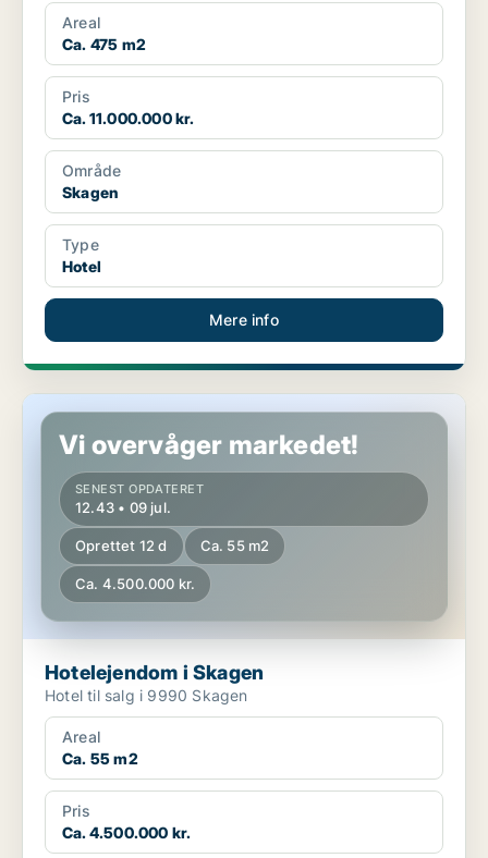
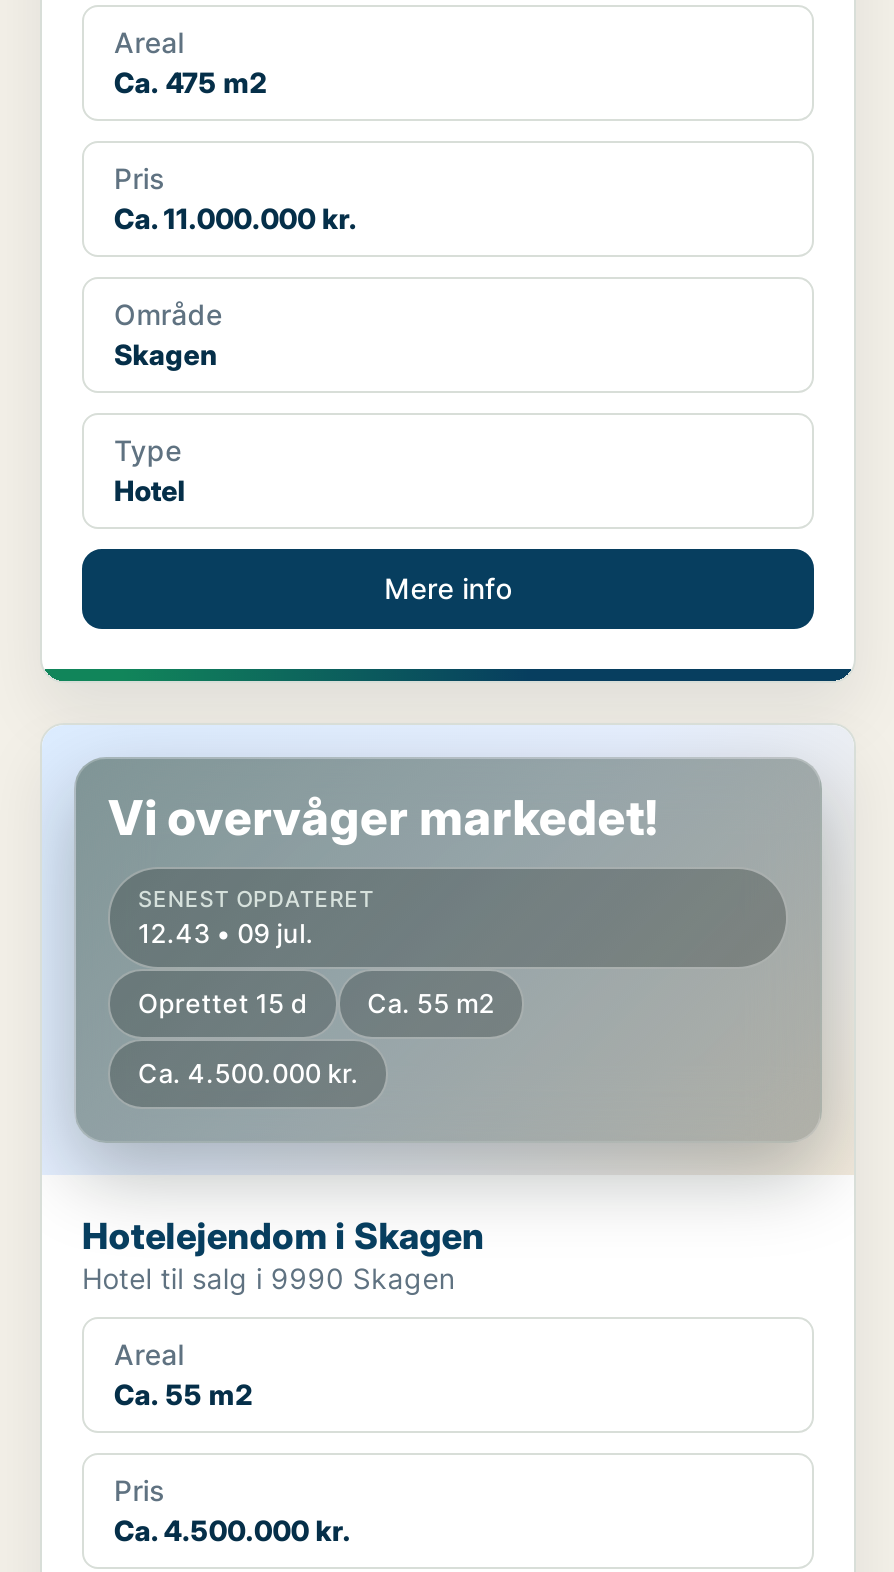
[75,537,269,554] Oprettet 12 d Ca. 55 m2 -> [138,987,495,1019] Oprettet 15 d Ca. 55 m2

